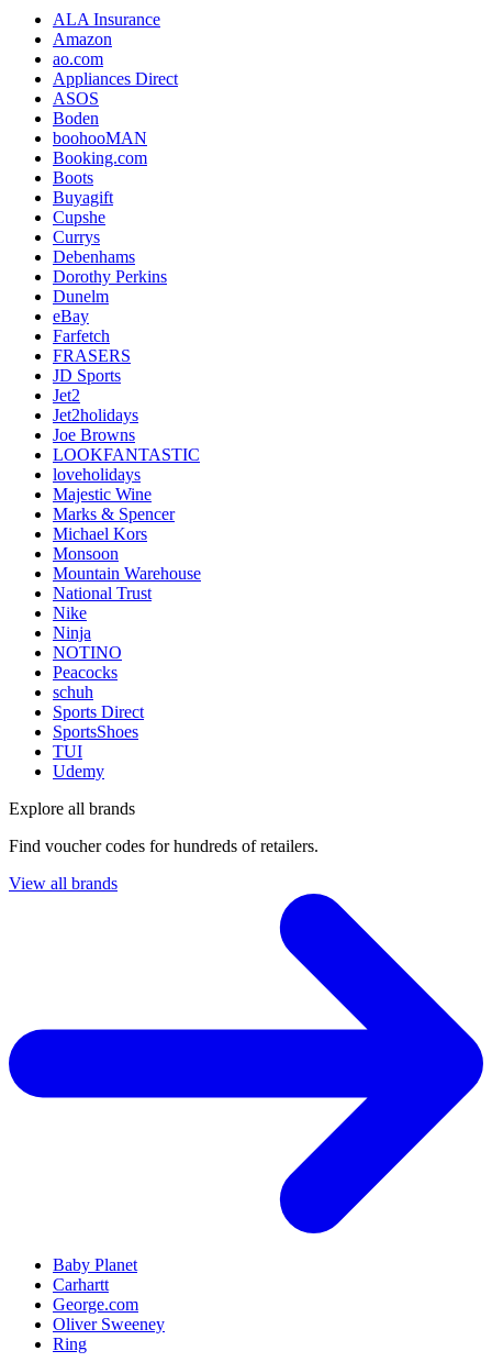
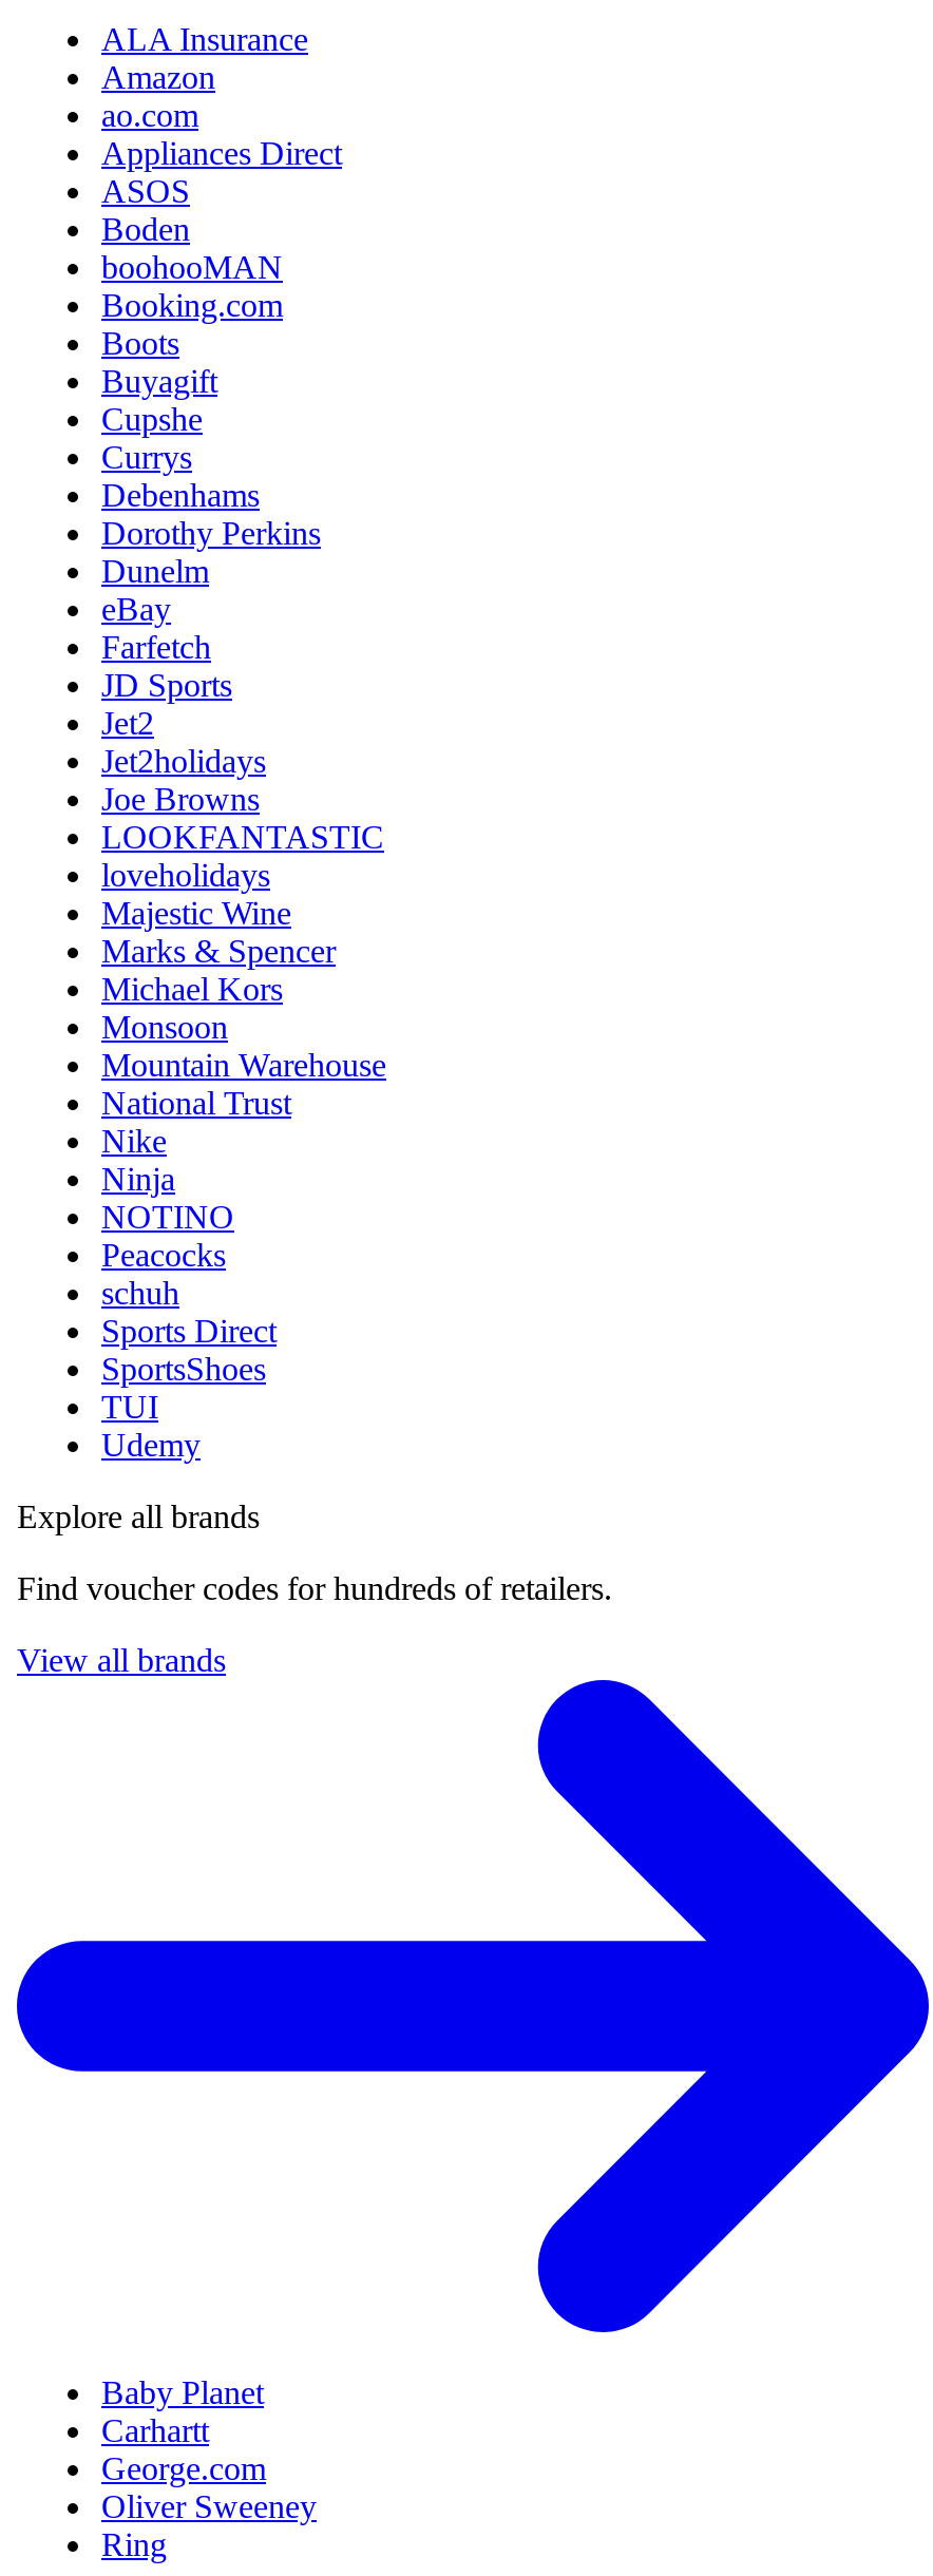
[53,346,131,365] FRASERS -> none

